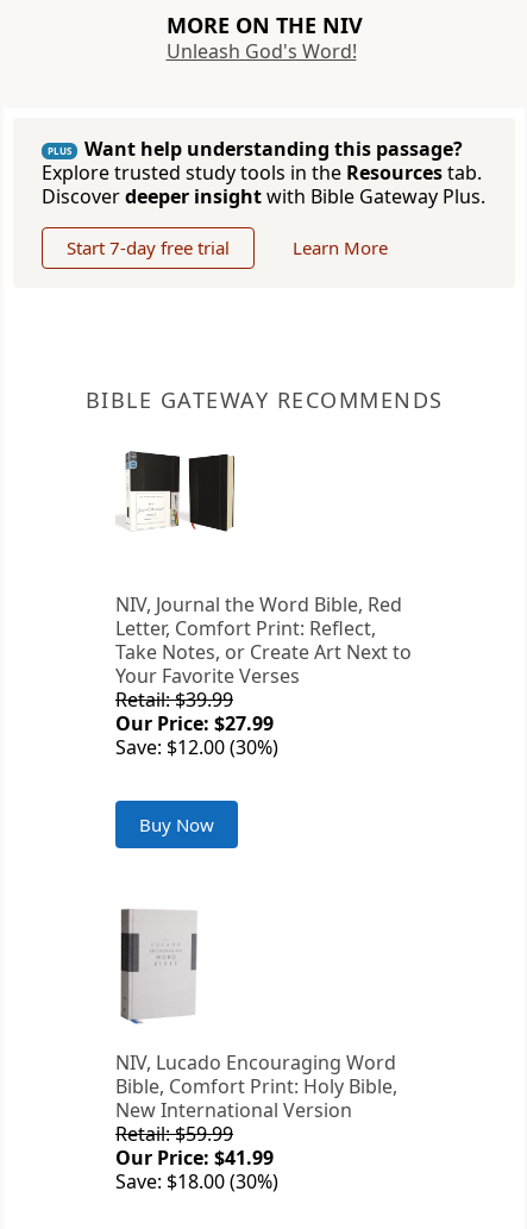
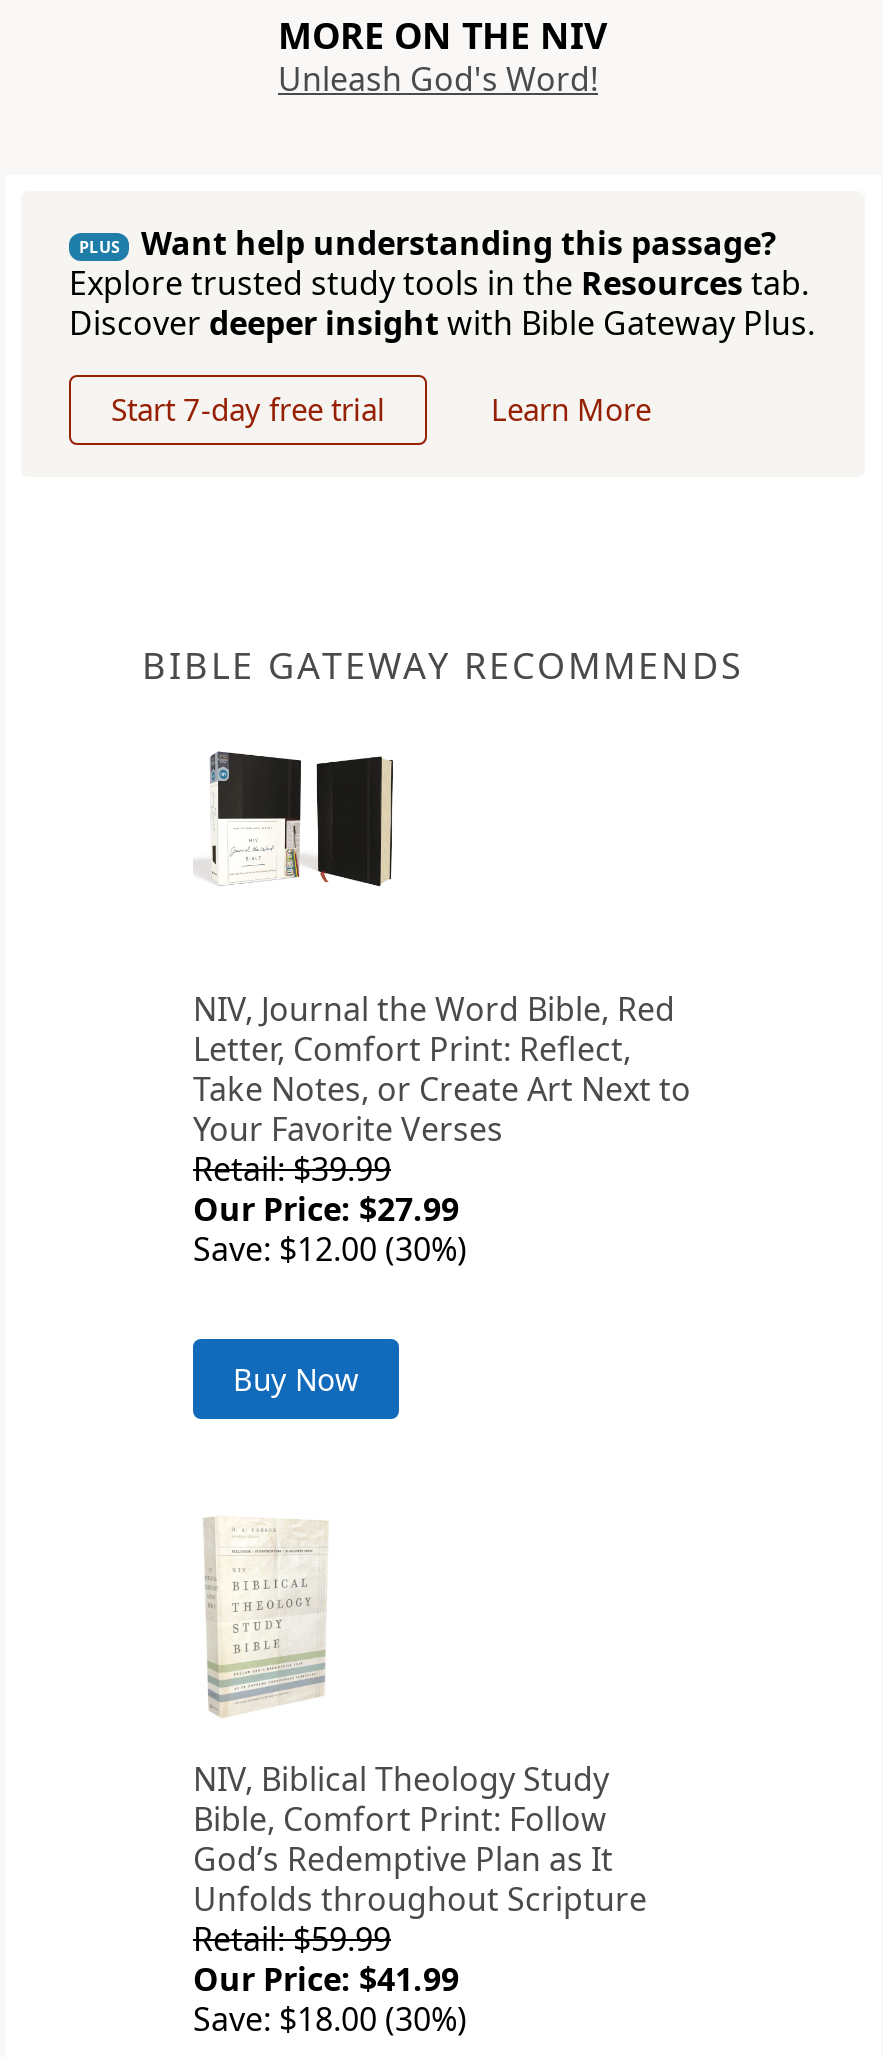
[115,909,397,1123] [image] | NIV, Lucado Encouraging Word | Bible, Comfort Print: Holy Bible, | New International Version -> [193,1523,647,1921] [image] | NIV, Biblical Theology Study | Bible, Comfort Print: Follow | God’s Redemptive Plan as It | Unfolds throughout Scripture

